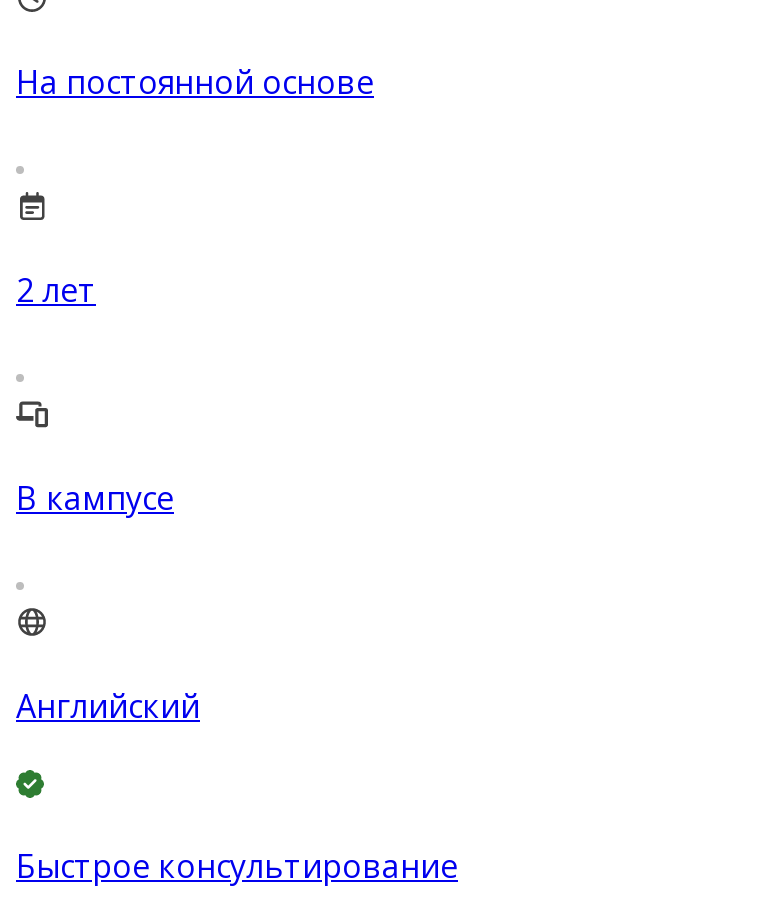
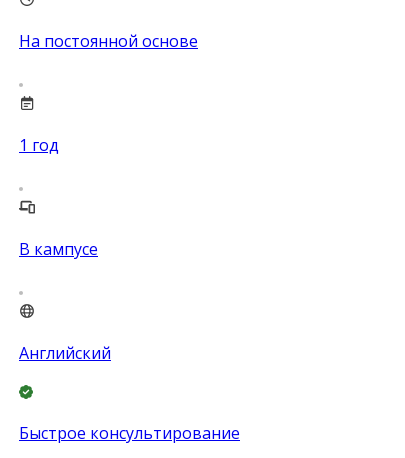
[16,268,96,312] 2 лет -> [19,134,59,156] 1 год

